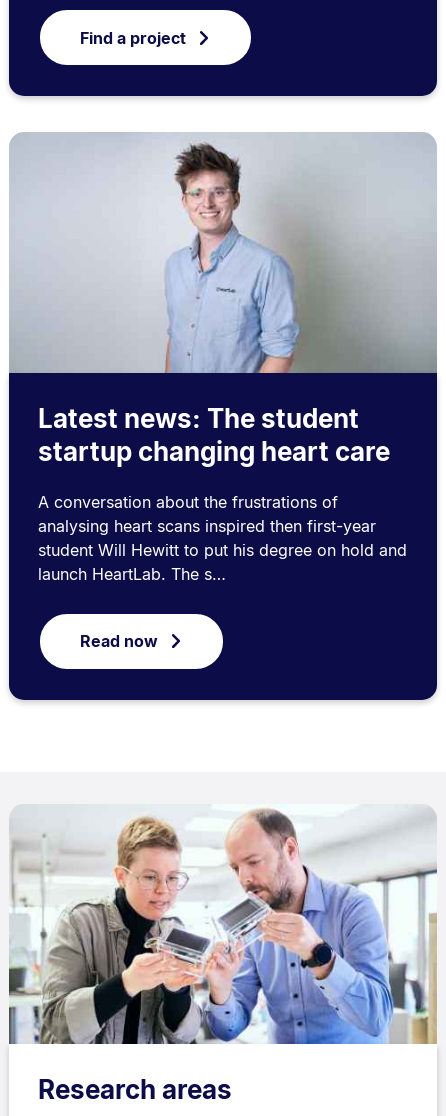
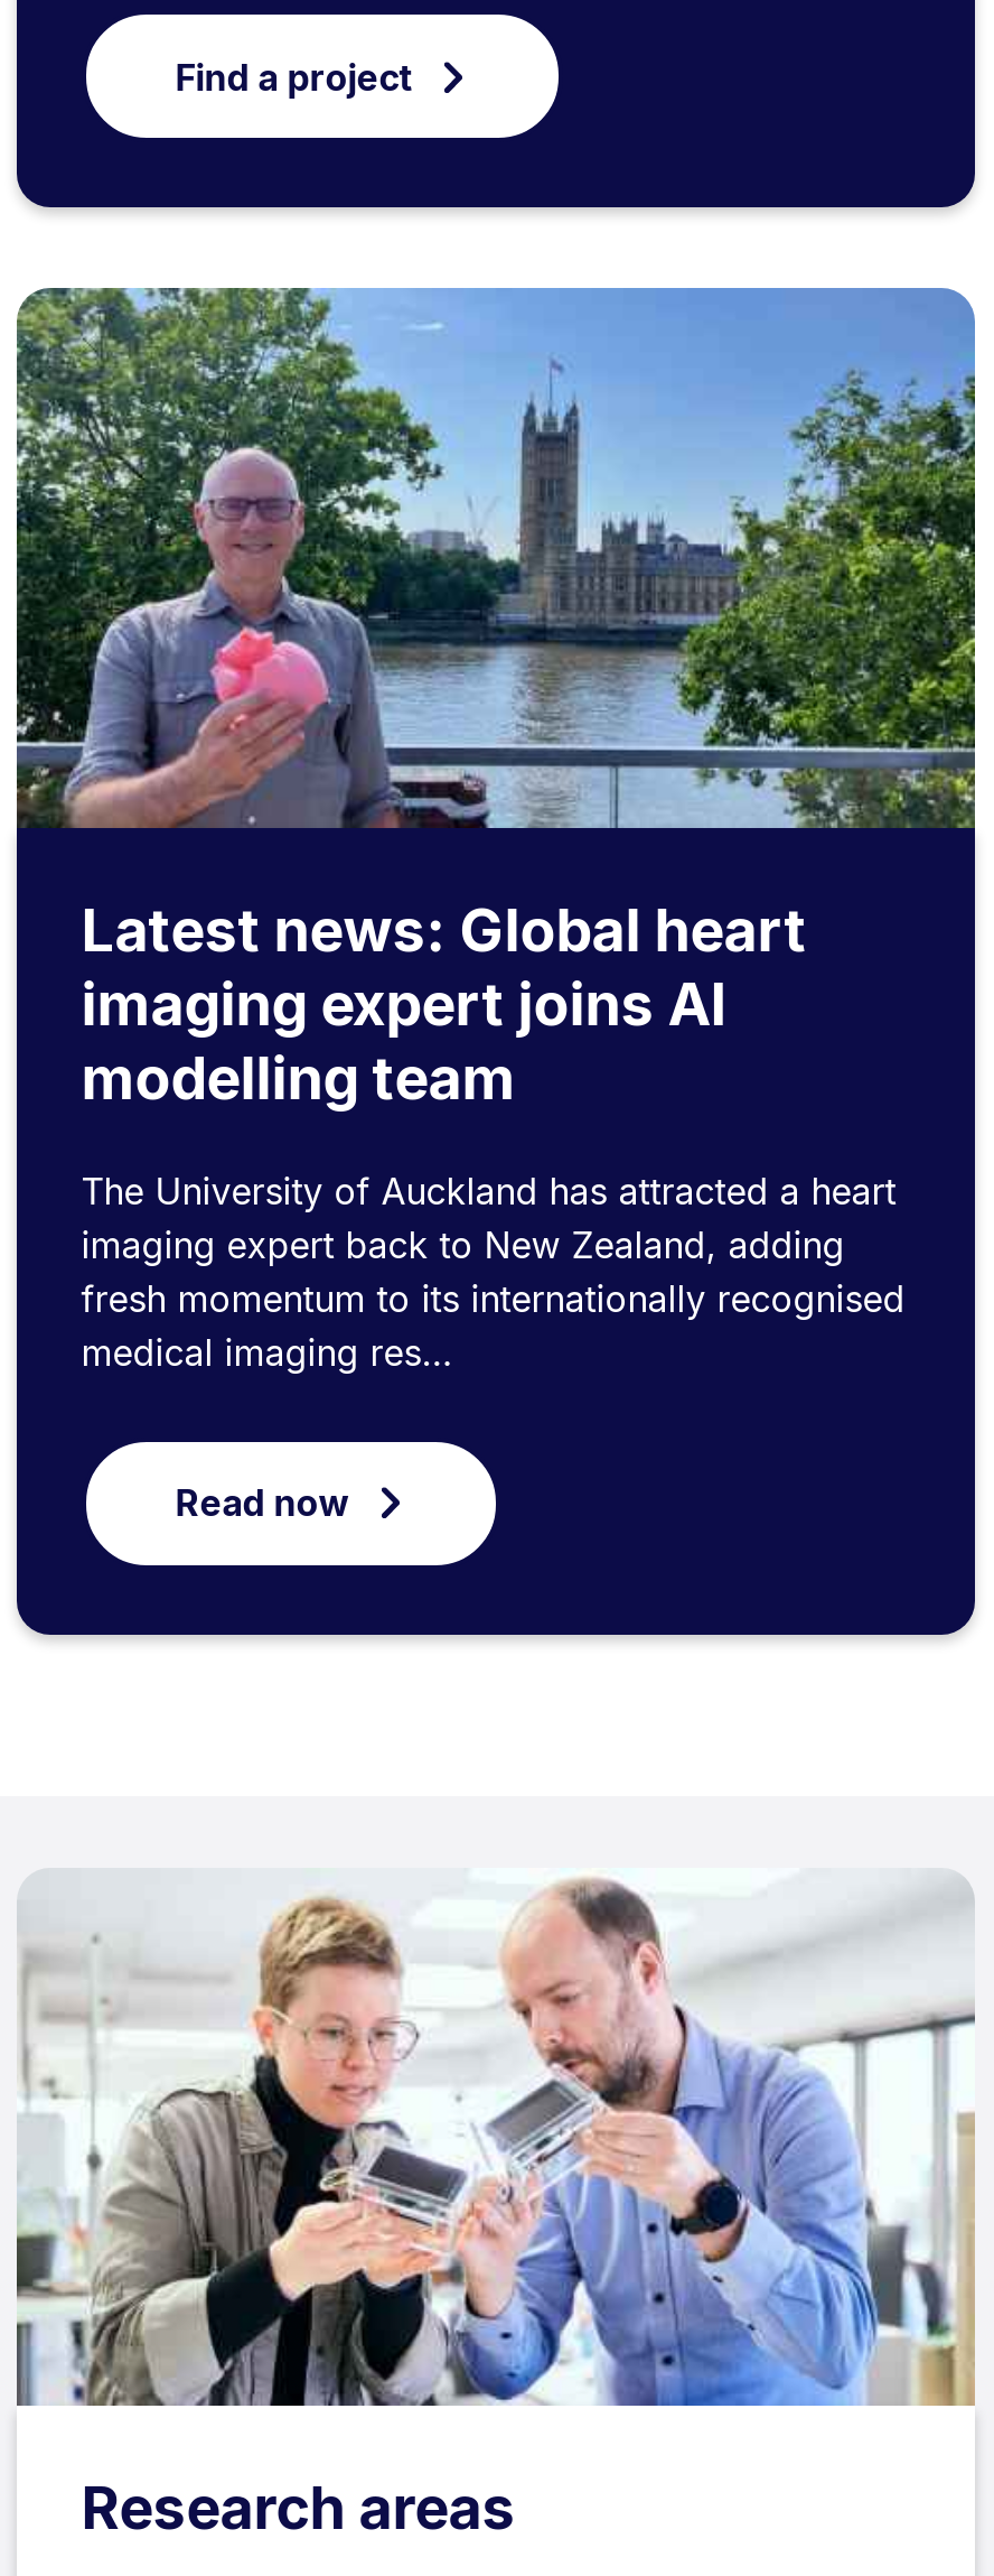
[9,133,437,467] [image] | Latest news: The student | startup changing heart care -> [15,288,977,1112] [image] | Latest news: Global heart | imaging expert joins AI | modelling team
[38,492,407,584] A conversation about the frustrations of | analysing heart scans inspired then first-year | student Will Hewitt to put his degree on hold and | launch HeartLab. The s… -> [81,1168,905,1374] The University of Auckland has attracted a heart | imaging expert back to New Zealand, adding | fresh momentum to its internationally recognised | medical imaging res…

